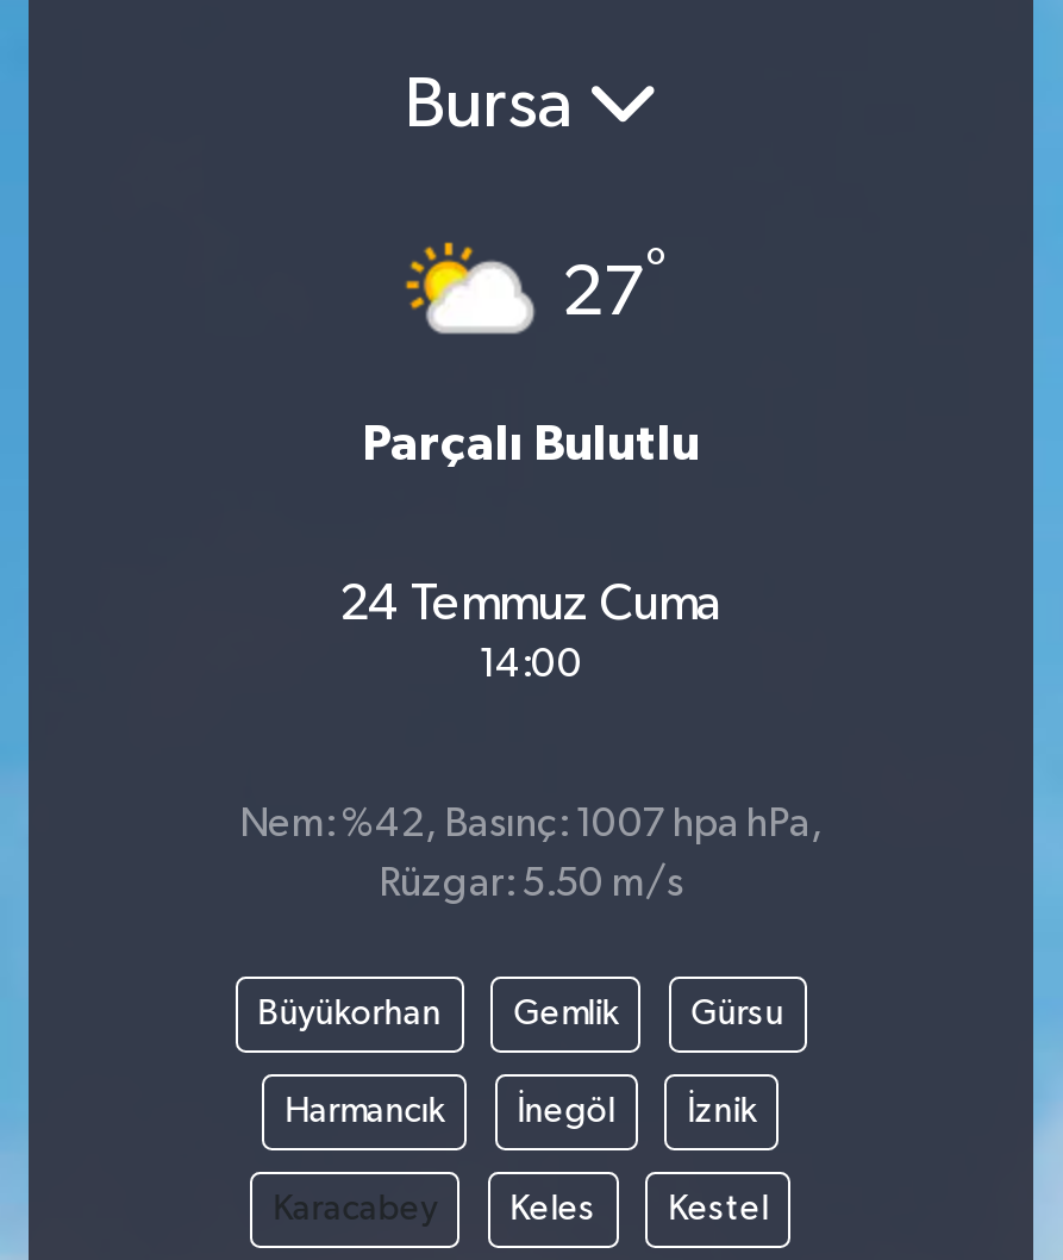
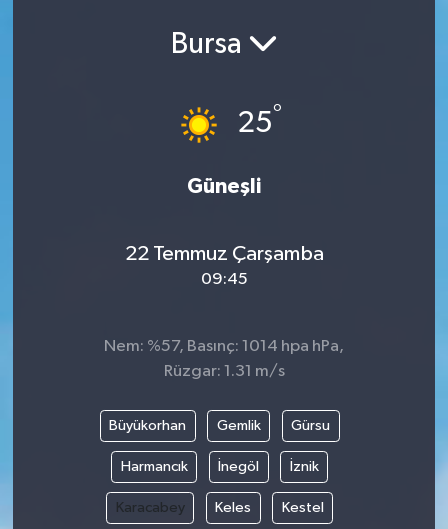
[405,241,667,341] [image] | 27° -> [172,102,281,144] [image] | 25°
[362,419,700,469] Parçalı Bulutlu -> [187,176,261,197] Güneşli
[339,578,723,685] 24 Temmuz Cuma | 14:00 -> [124,242,323,287] 22 Temmuz Çarşamba | 09:45
[239,805,823,846] Nem: %42, Basınç: 1007 hpa hPa, -> [104,338,344,355] Nem: %57, Basınç: 1014 hpa hPa,
[379,865,683,905] Rüzgar: 5.50 m/s -> [163,363,284,380] Rüzgar: 1.31 m/s

